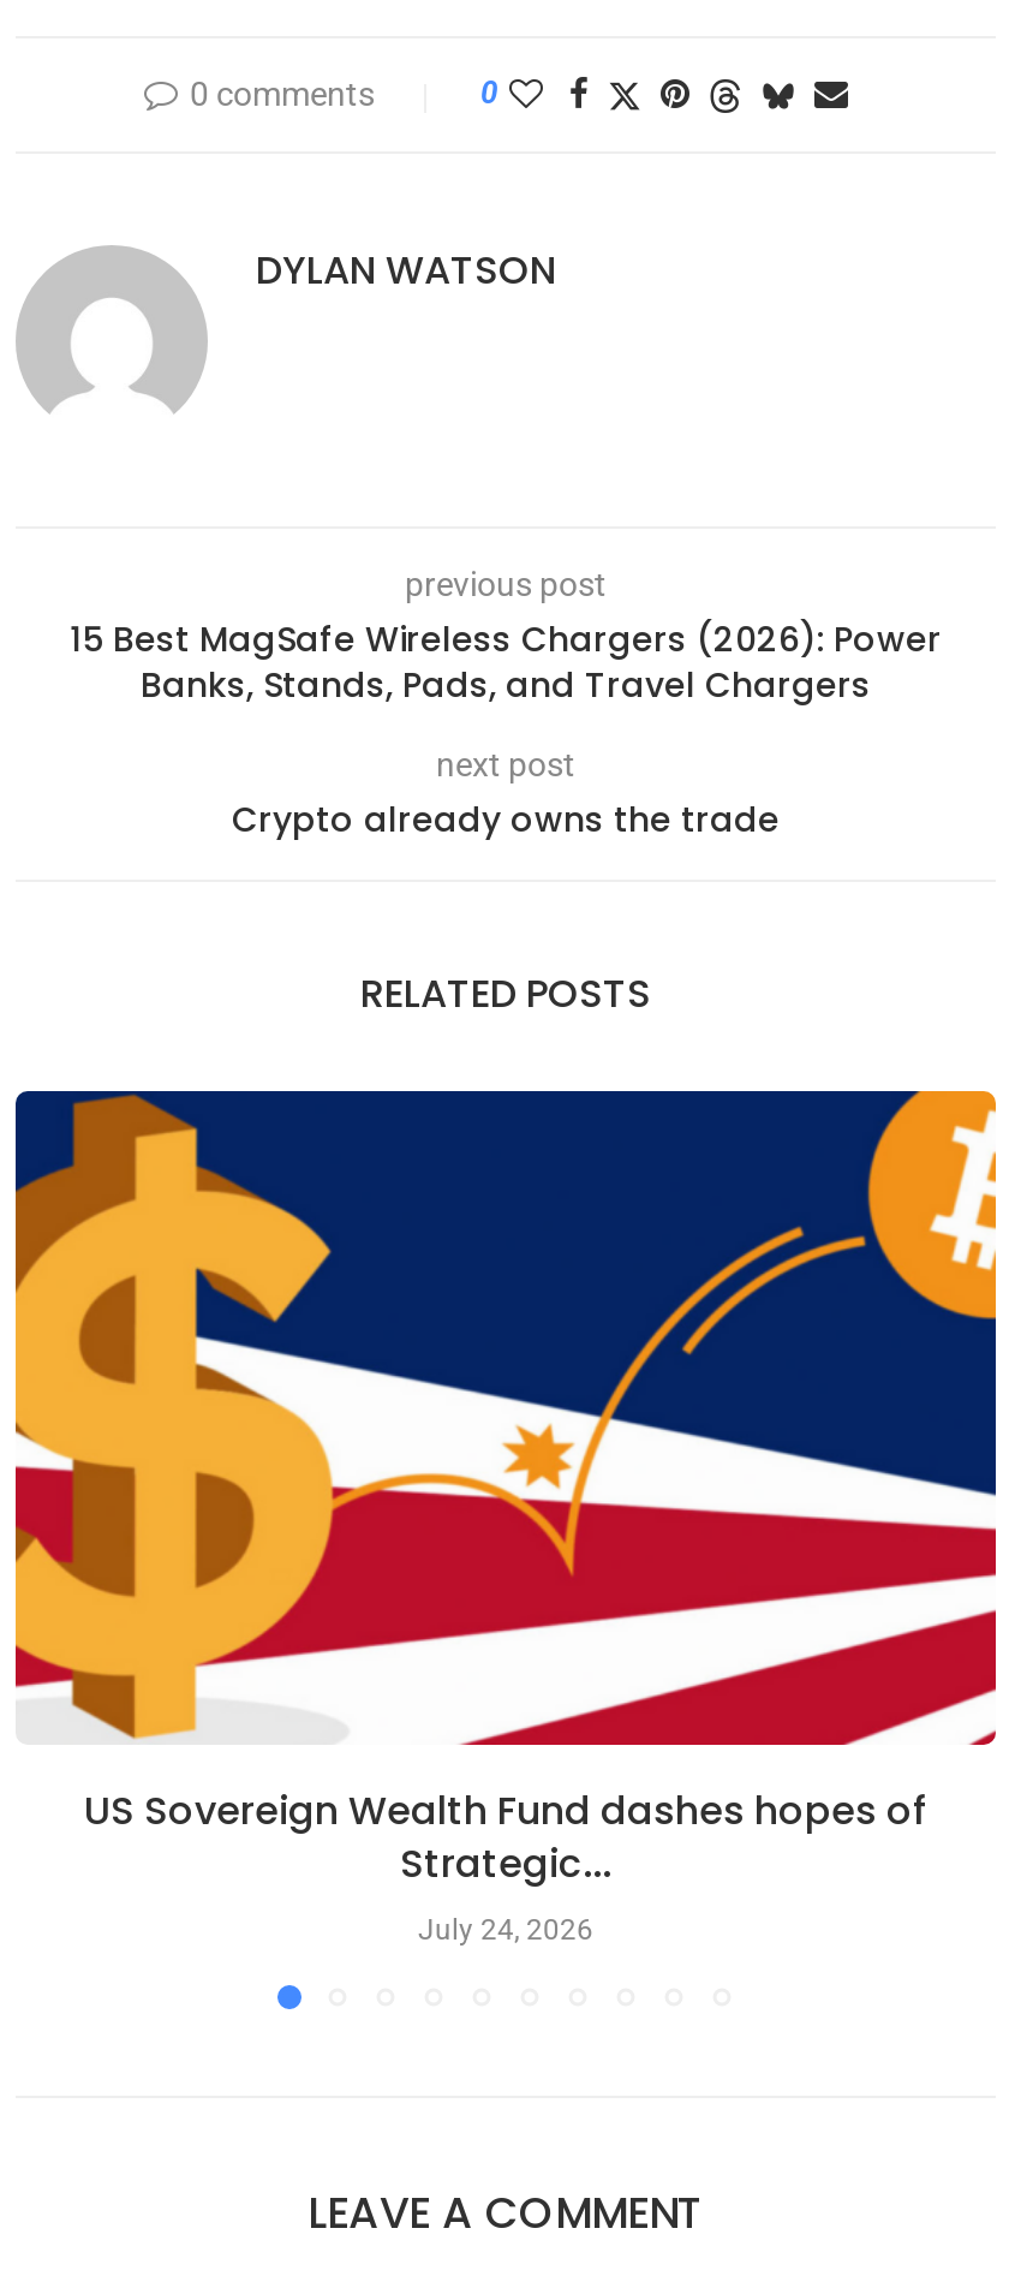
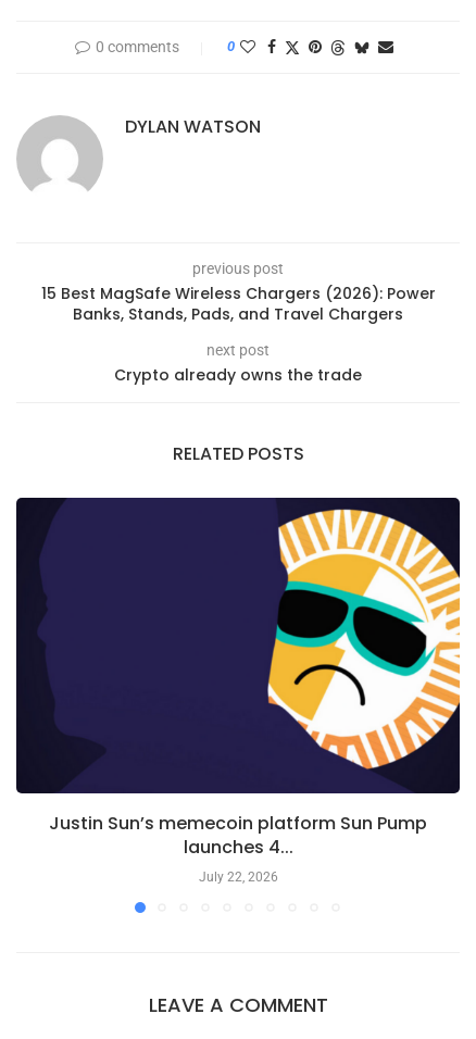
[13,1089,998,1946] [image] | US Sovereign Wealth Fund dashes hopes of | Strategic... | July 24, 2026 -> [15,497,461,884] [image] | Justin Sun’s memecoin platform Sun Pump | launches 4... | July 22, 2026

